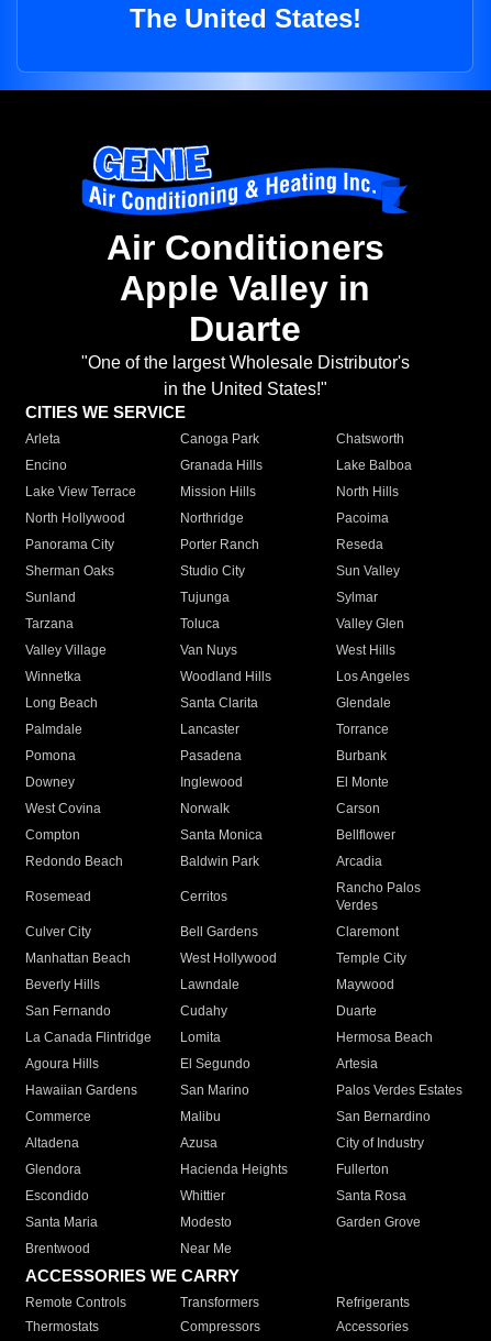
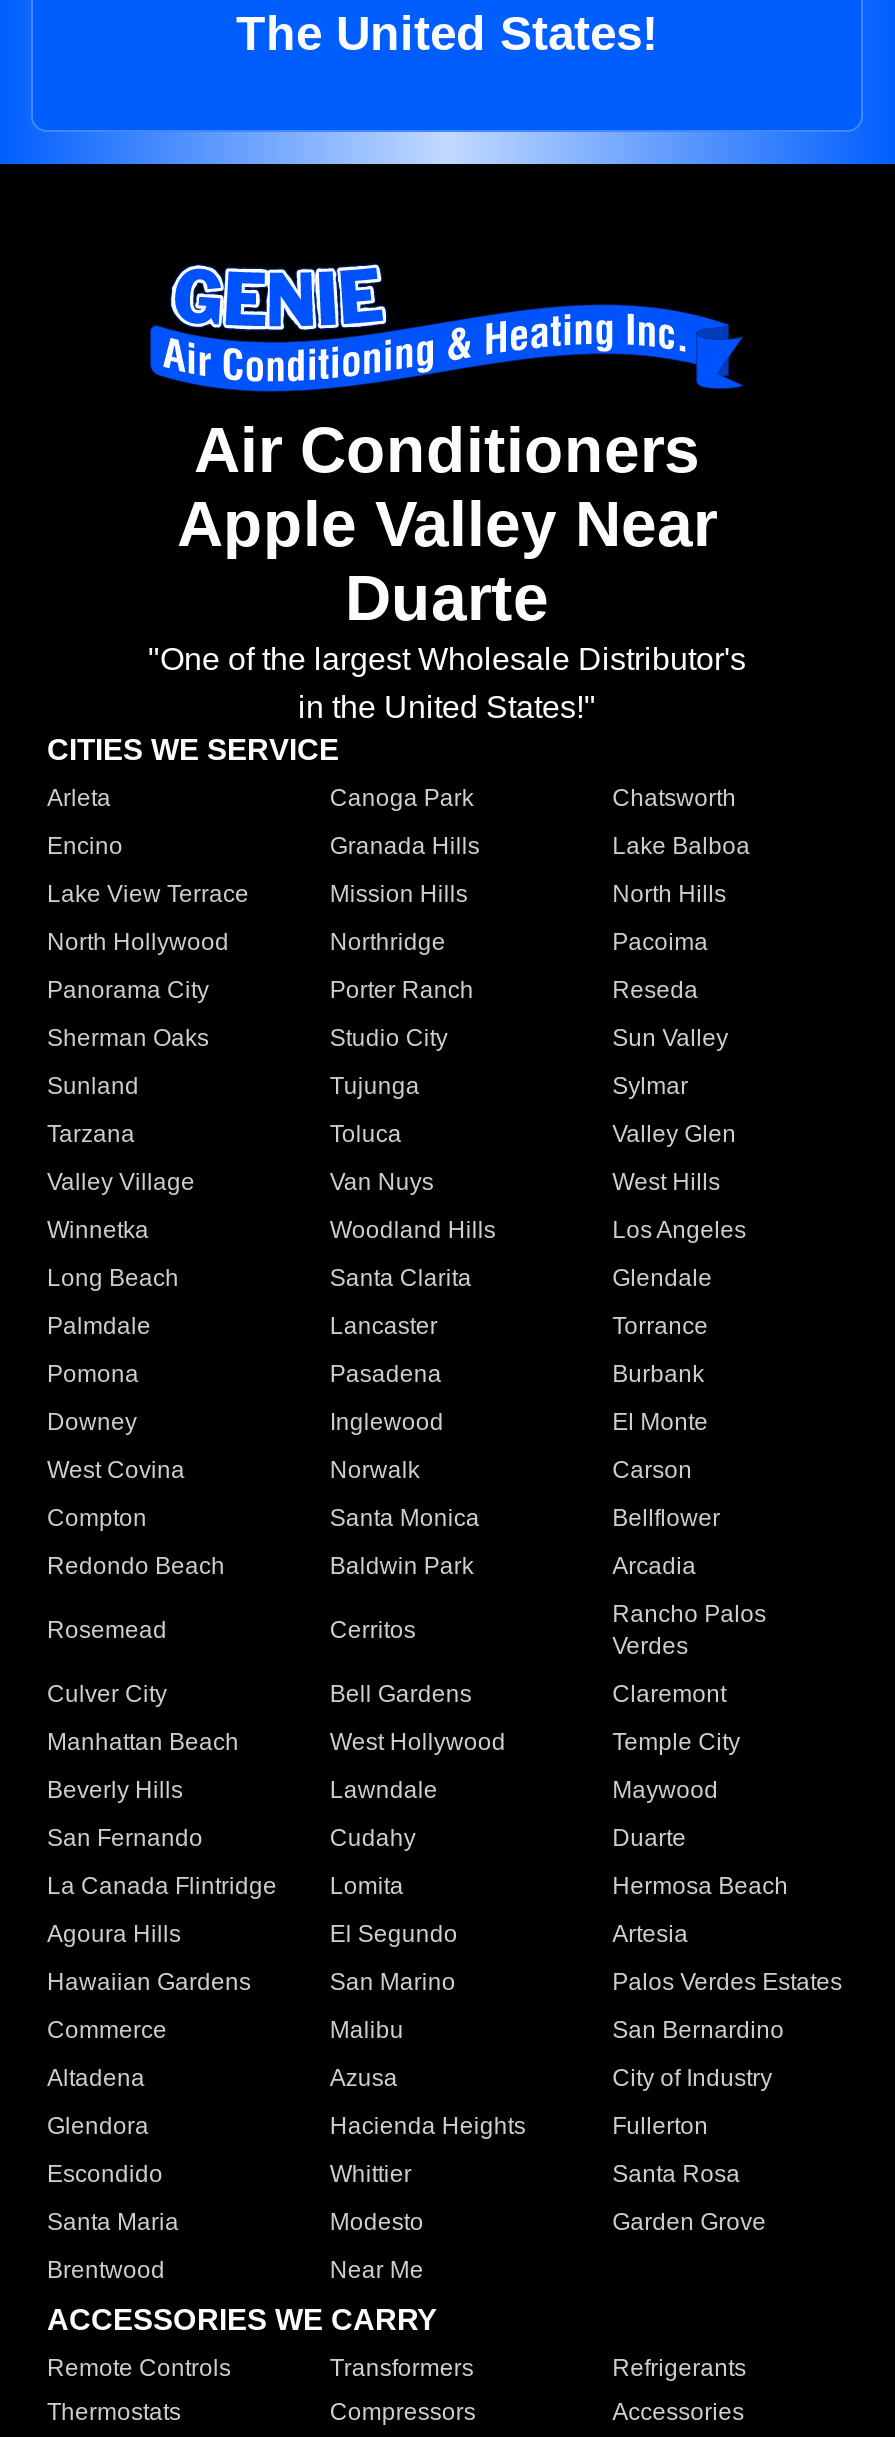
[120,269,370,308] Apple Valley in -> [177,489,717,561] Apple Valley Near

